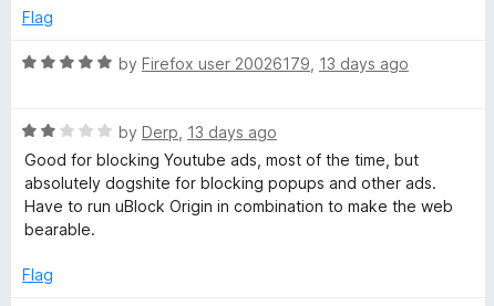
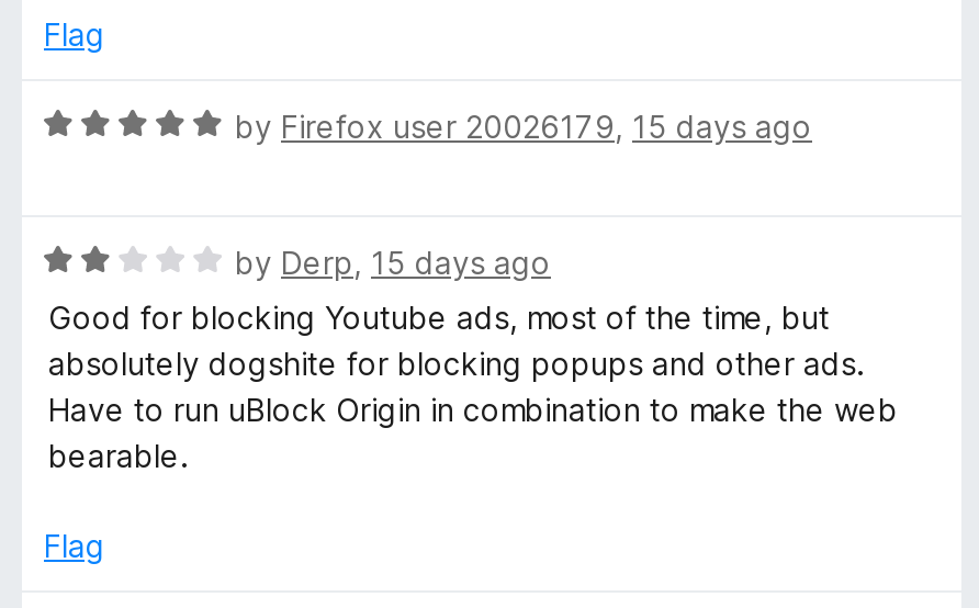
[119,54,409,73] by Firefox user 20026179, 13 days ago -> [235,108,812,145] by Firefox user 20026179, 15 days ago
[119,123,277,141] by Derp, 13 days ago -> [235,244,551,281] by Derp, 15 days ago

